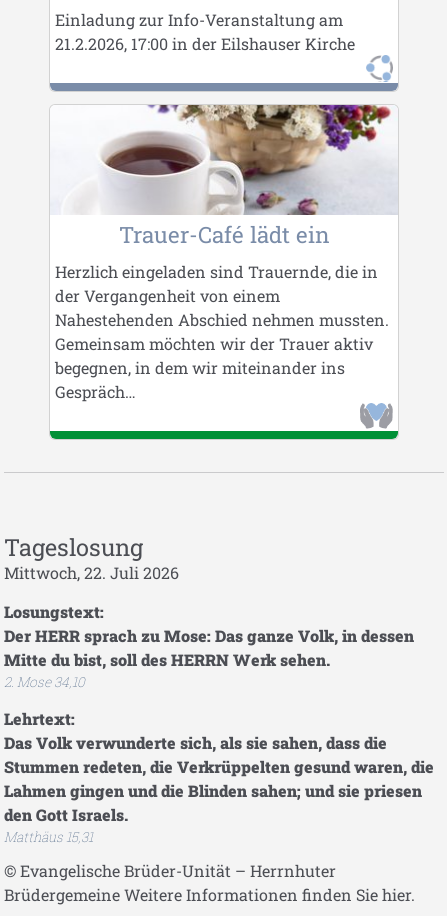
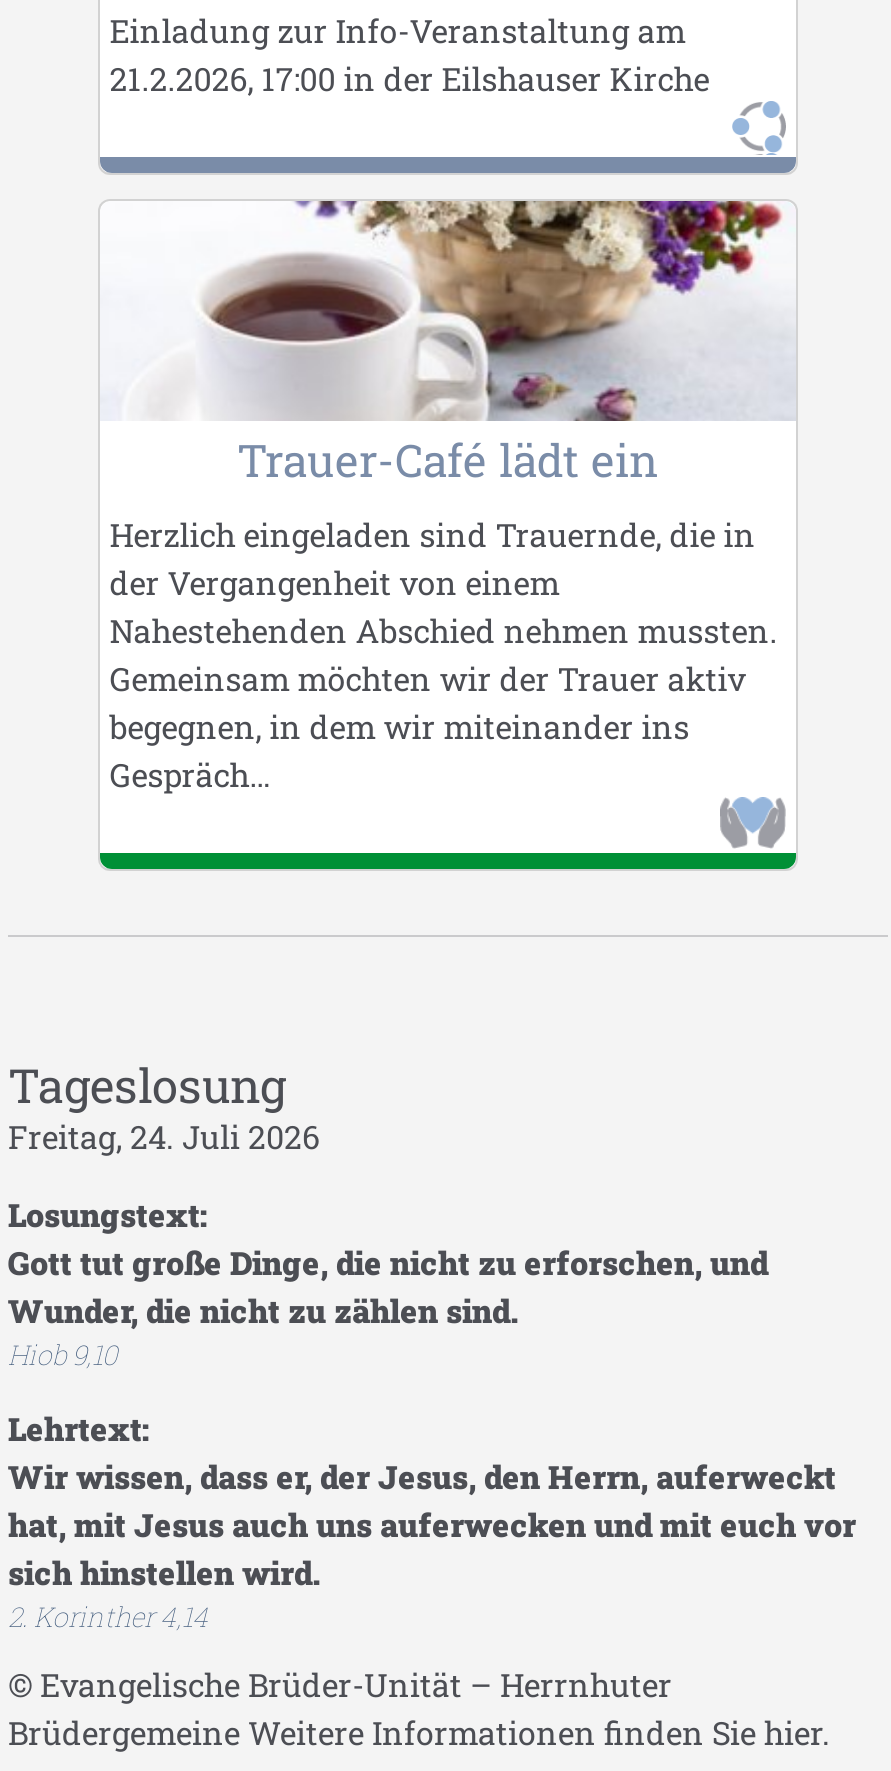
[4,562,179,583] Mittwoch, 22. Juli 2026 -> [8,1115,320,1157] Freitag, 24. Juli 2026
[4,625,414,691] Der HERR sprach zu Mose: Das ganze Volk, in dessen | Mitte du bist, soll des HERRN Werk sehen. | 2. Mose 34,10 -> [8,1241,768,1373] Gott tut große Dinge, die nicht zu erforschen, und | Wunder, die nicht zu zählen sind. | Hiob 9,10
[4,732,434,846] Das Volk verwunderte sich, als sie sahen, dass die | Stummen redeten, die Verkrüppelten gesund waren, die | Lahmen gingen und die Blinden sahen; und sie priesen | den Gott Israels. | Matthäus 15,31 -> [8,1455,856,1635] Wir wissen, dass er, der Jesus, den Herrn, auferweckt | hat, mit Jesus auch uns auferwecken und mit euch vor | sich hinstellen wird. | 2. Korinther 4,14

